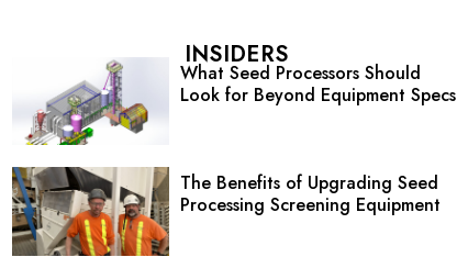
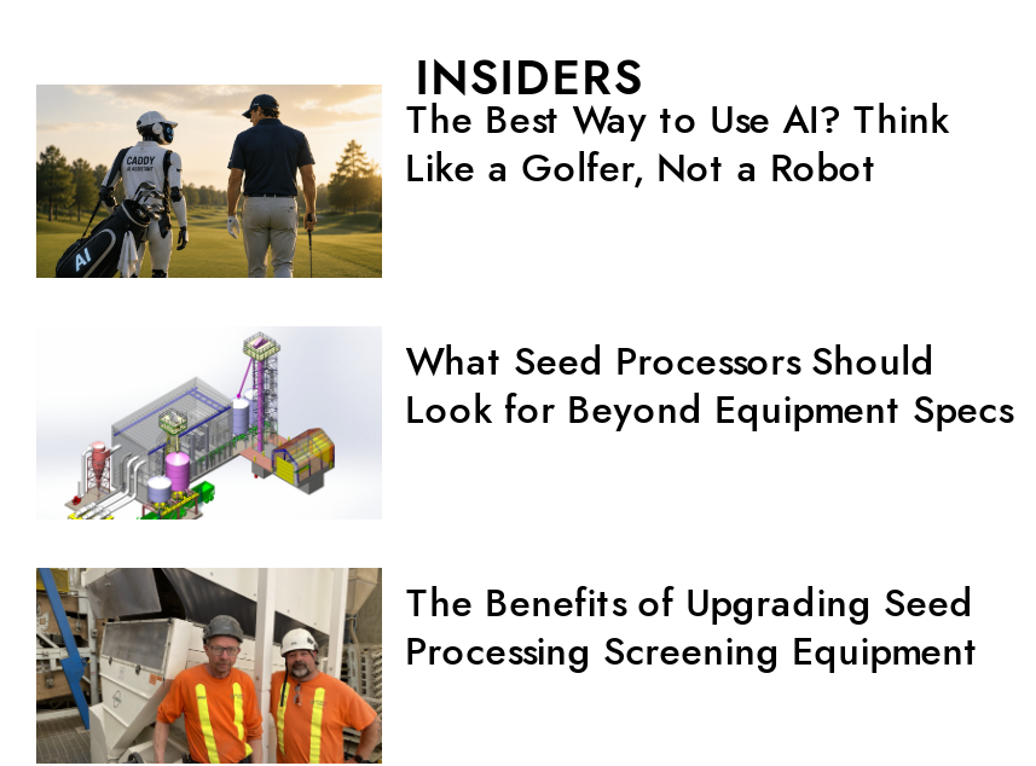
none -> [34,85,950,280] [image] | The Best Way to Use AI? Think | Like a Golfer, Not a Robot

